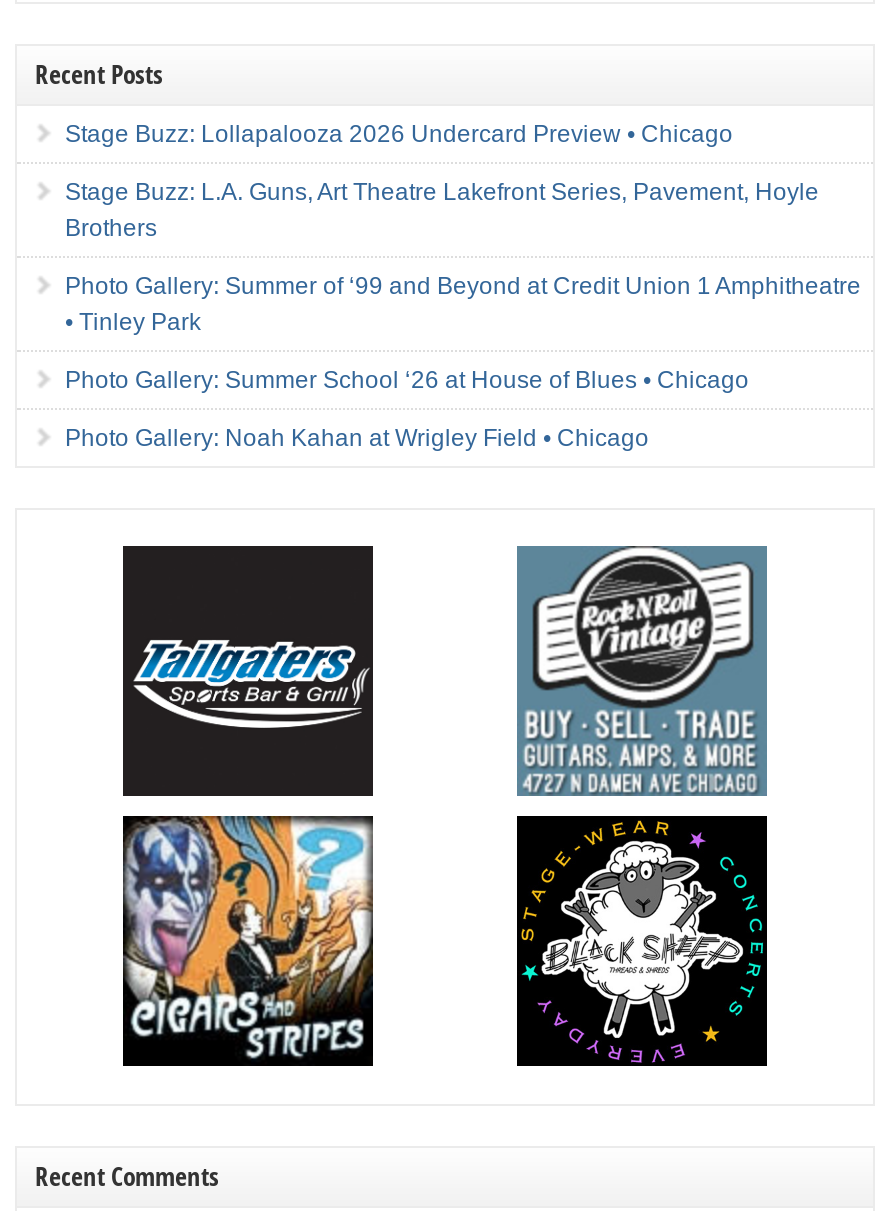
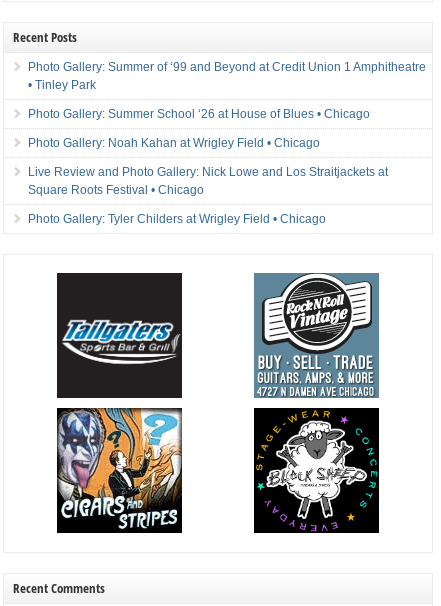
[65,121,819,243] Stage Buzz: Lollapalooza 2026 Undercard Preview • Chicago | Stage Buzz: L.A. Guns, Art Theatre Lakefront Series, Pavement, Hoyle | Brothers -> none
moved [65,273,861,453] -> [28,60,426,150]: Photo Gallery: Summer of ‘99 and Beyond at Credit Union 1 Amphitheatre | • Tinley Park | Photo Gallery: Summer School ‘26 at House of Blues • Chicago | Photo Gallery: Noah Kahan at Wrigley Field • Chicago
none -> [28,165,388,226] Live Review and Photo Gallery: Nick Lowe and Los Straitjackets at | Square Roots Festival • Chicago | Photo Gallery: Tyler Childers at Wrigley Field • Chicago

